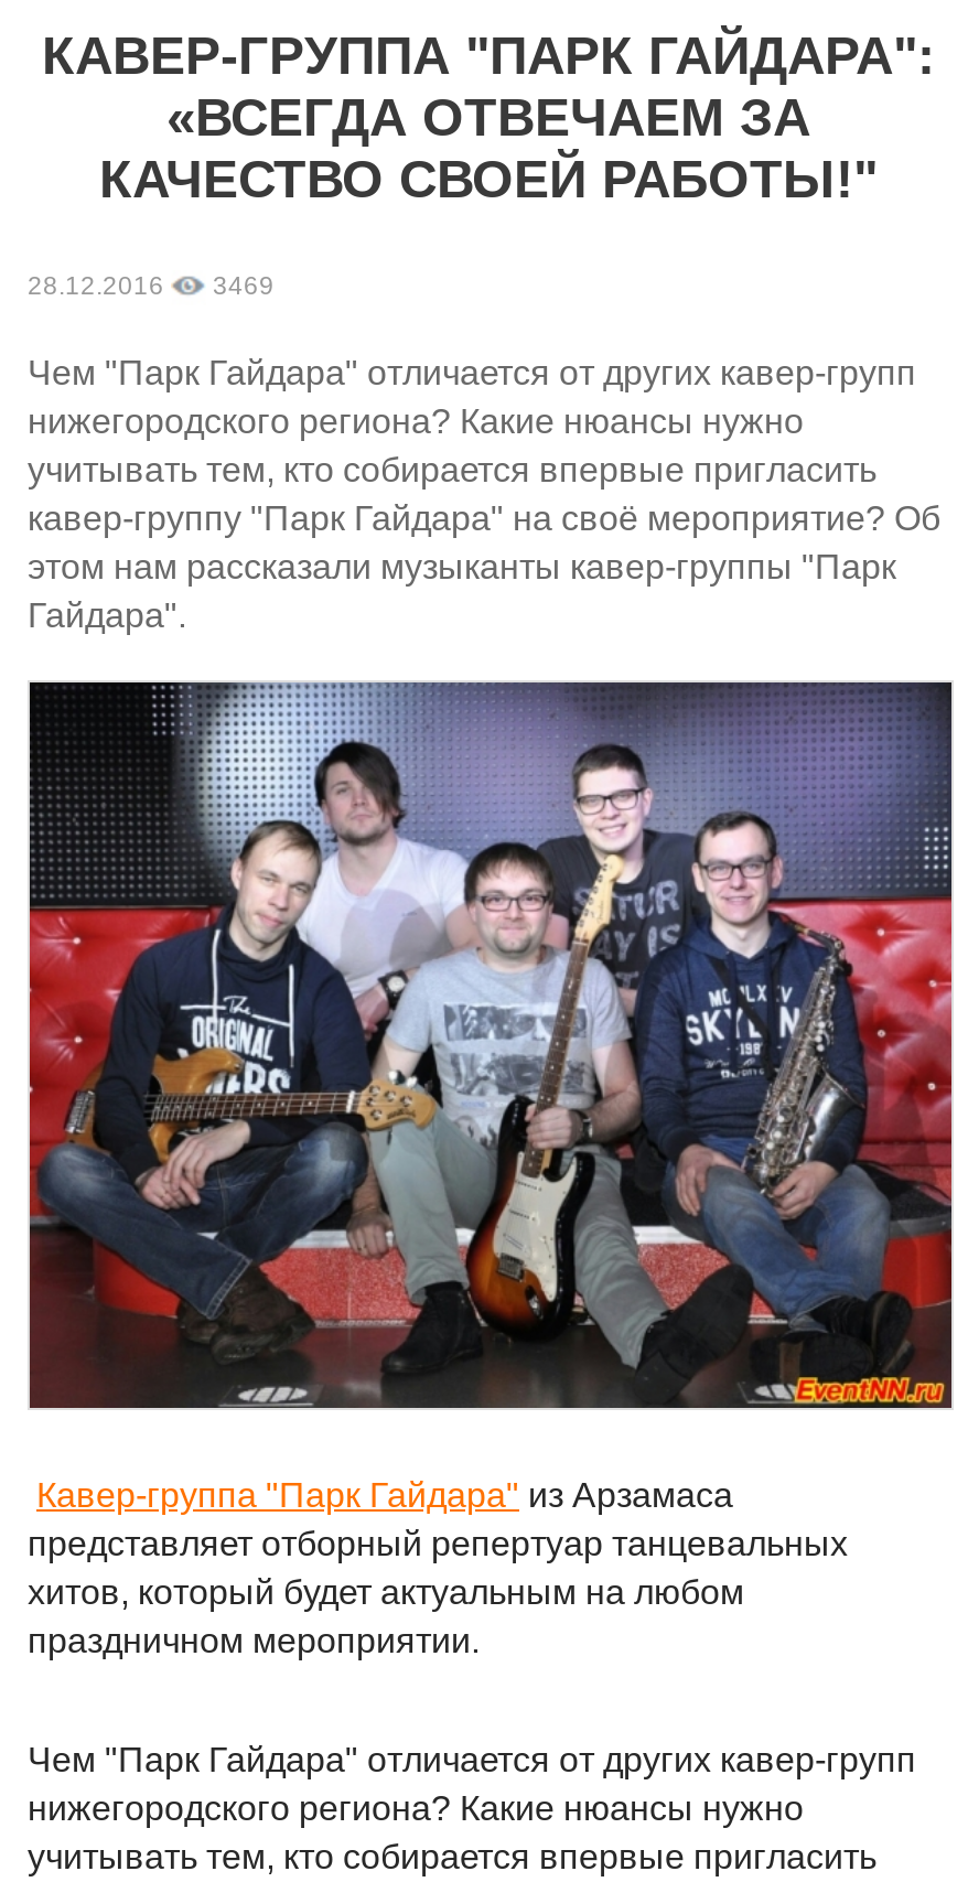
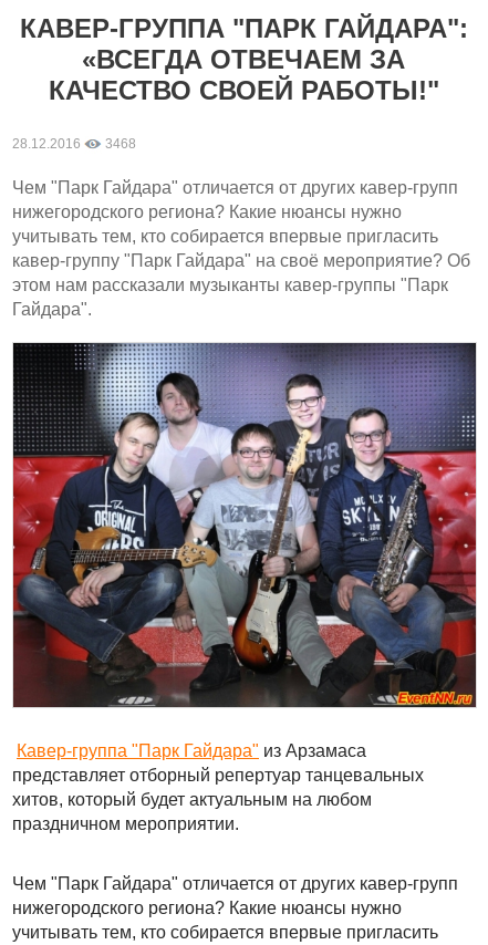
[28,270,275,299] 28.12.2016 3469 -> [12,136,136,150] 28.12.2016 3468

